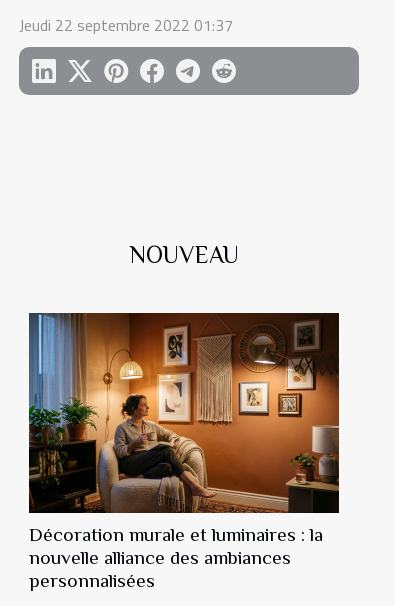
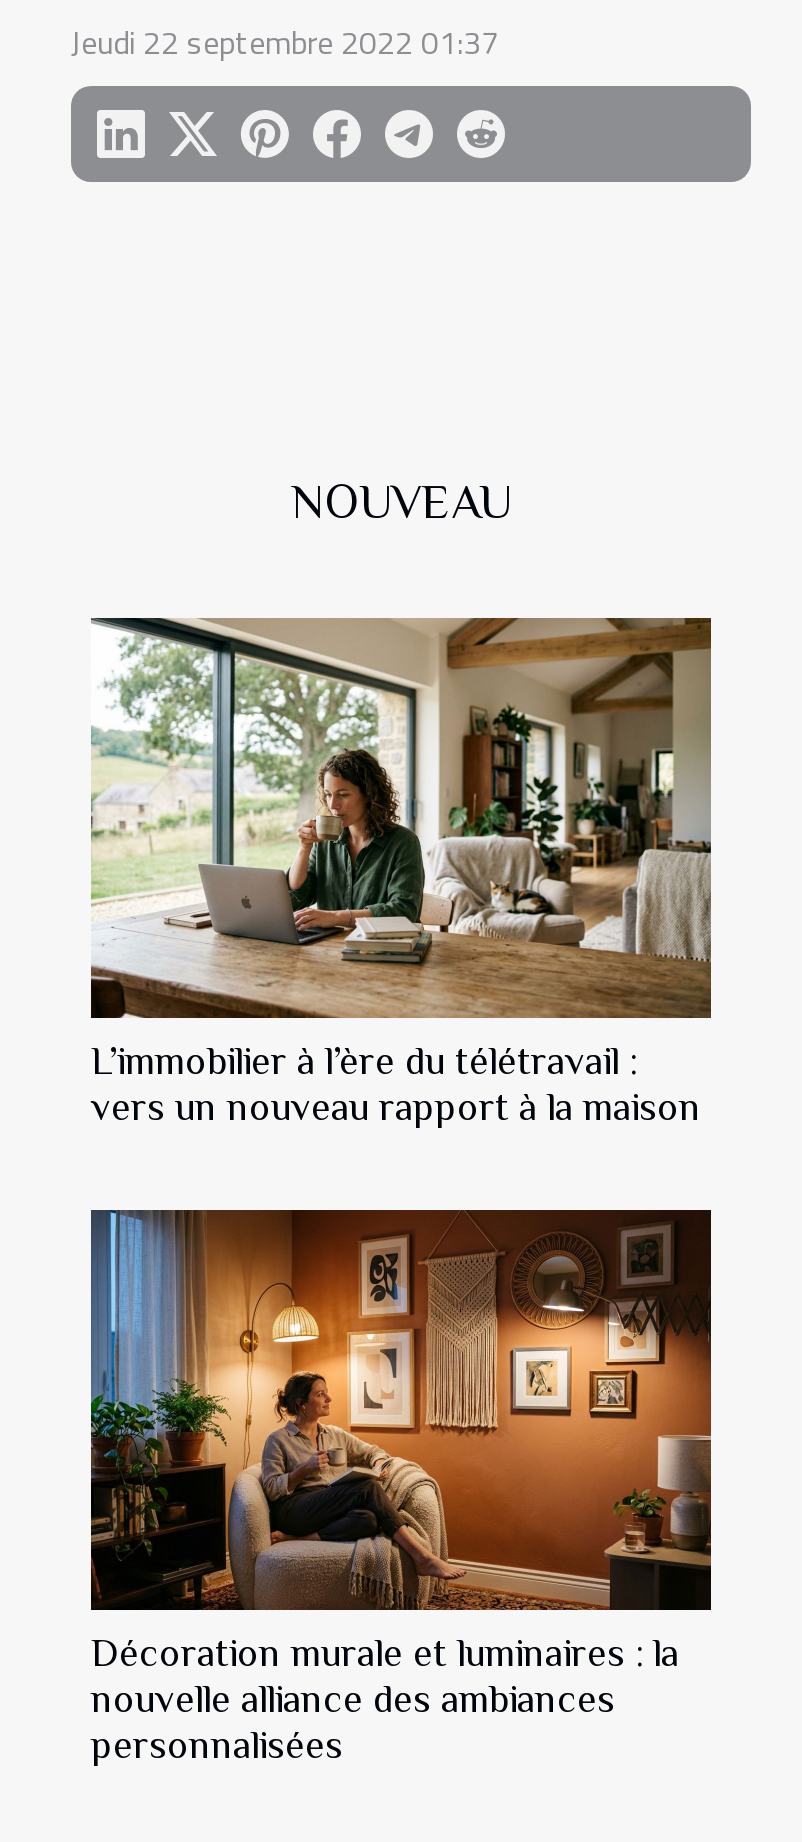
none -> [91,616,713,1128] [image] | L’immobilier à l’ère du télétravail : | vers un nouveau rapport à la maison

